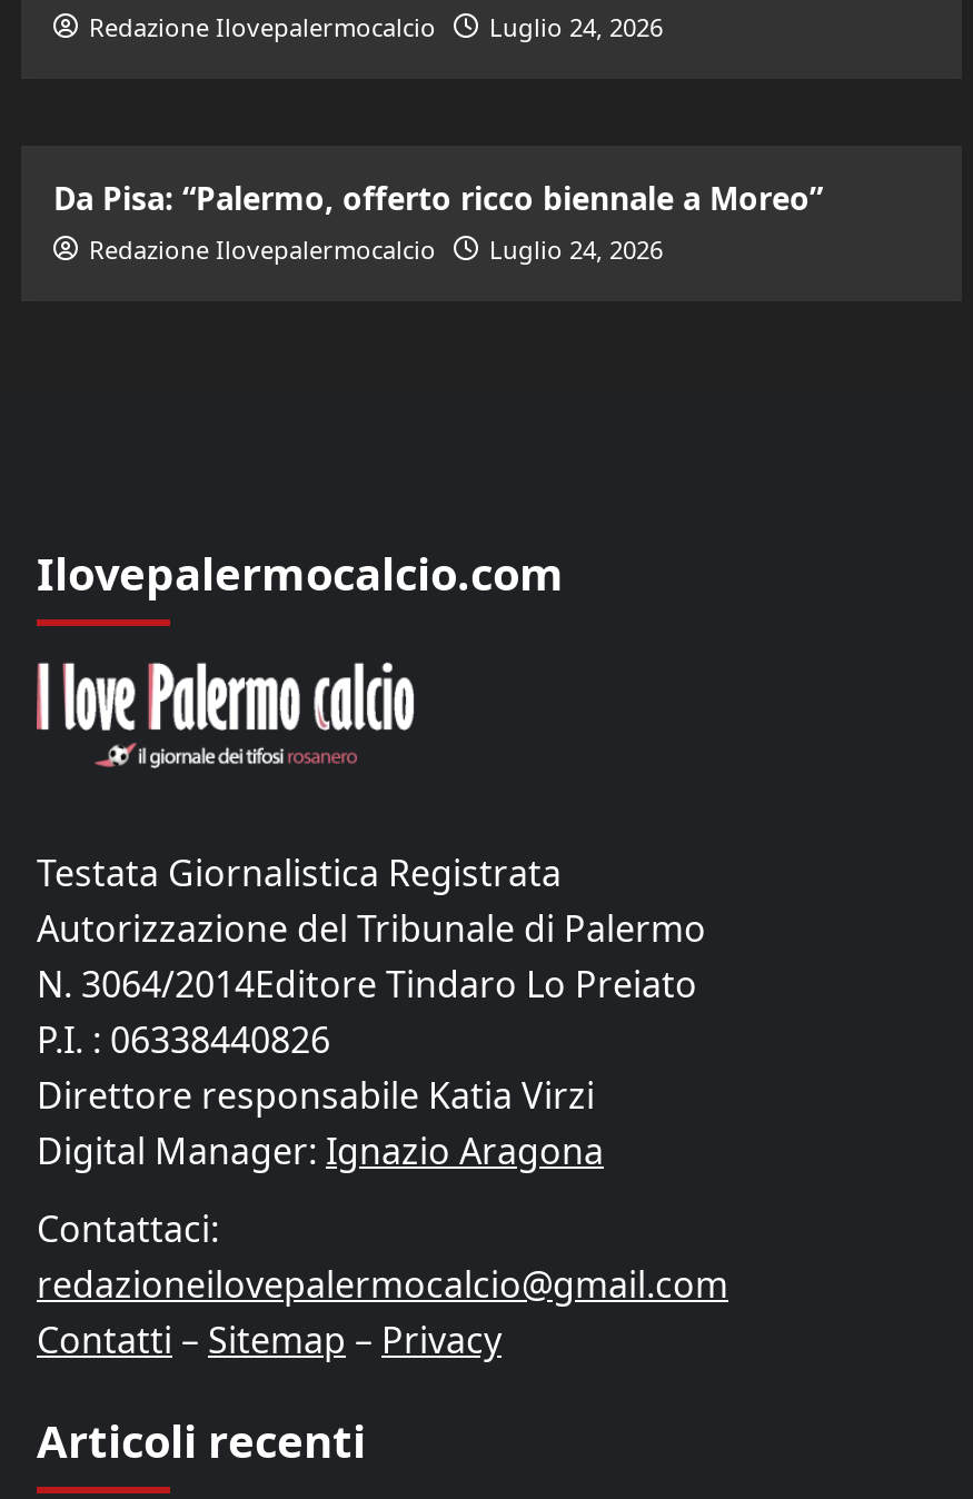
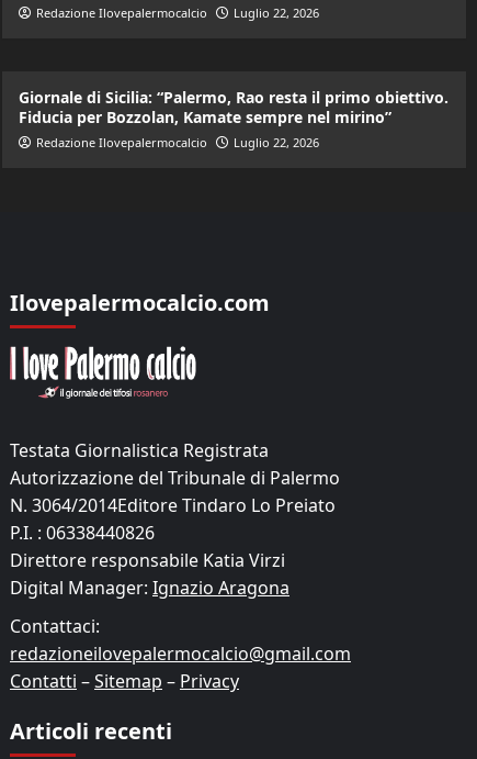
[89,9,663,42] Redazione Ilovepalermocalcio Luglio 24, 2026 -> [36,4,319,21] Redazione Ilovepalermocalcio Luglio 22, 2026
[53,176,823,218] Da Pisa: “Palermo, offerto ricco biennale a Moreo” -> [18,87,448,127] Giornale di Sicilia: “Palermo, Rao resta il primo obiettivo. | Fiducia per Bozzolan, Kamate sempre nel mirino”
[89,231,663,265] Redazione Ilovepalermocalcio Luglio 24, 2026 -> [36,134,319,150] Redazione Ilovepalermocalcio Luglio 22, 2026

